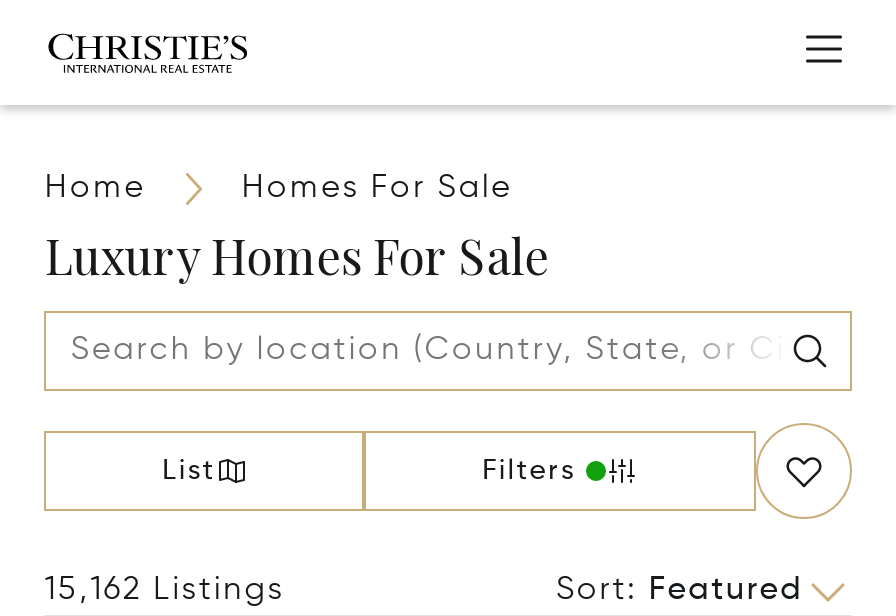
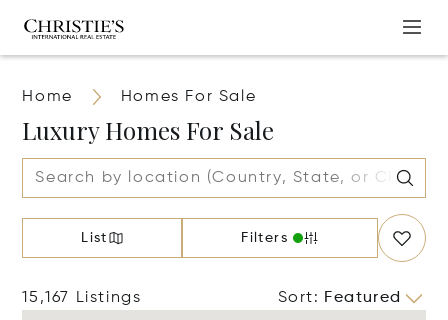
[45,575,285,607] 15,162 Listings -> [22,290,141,306] 15,167 Listings

